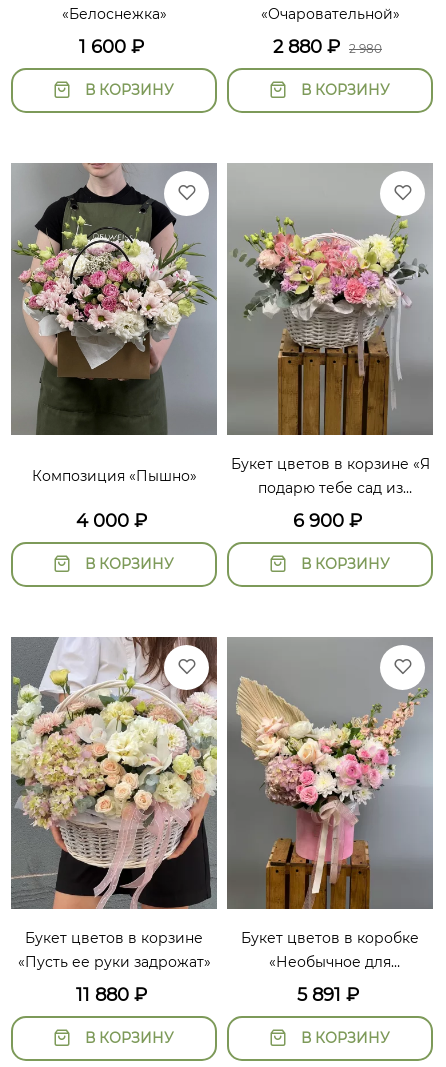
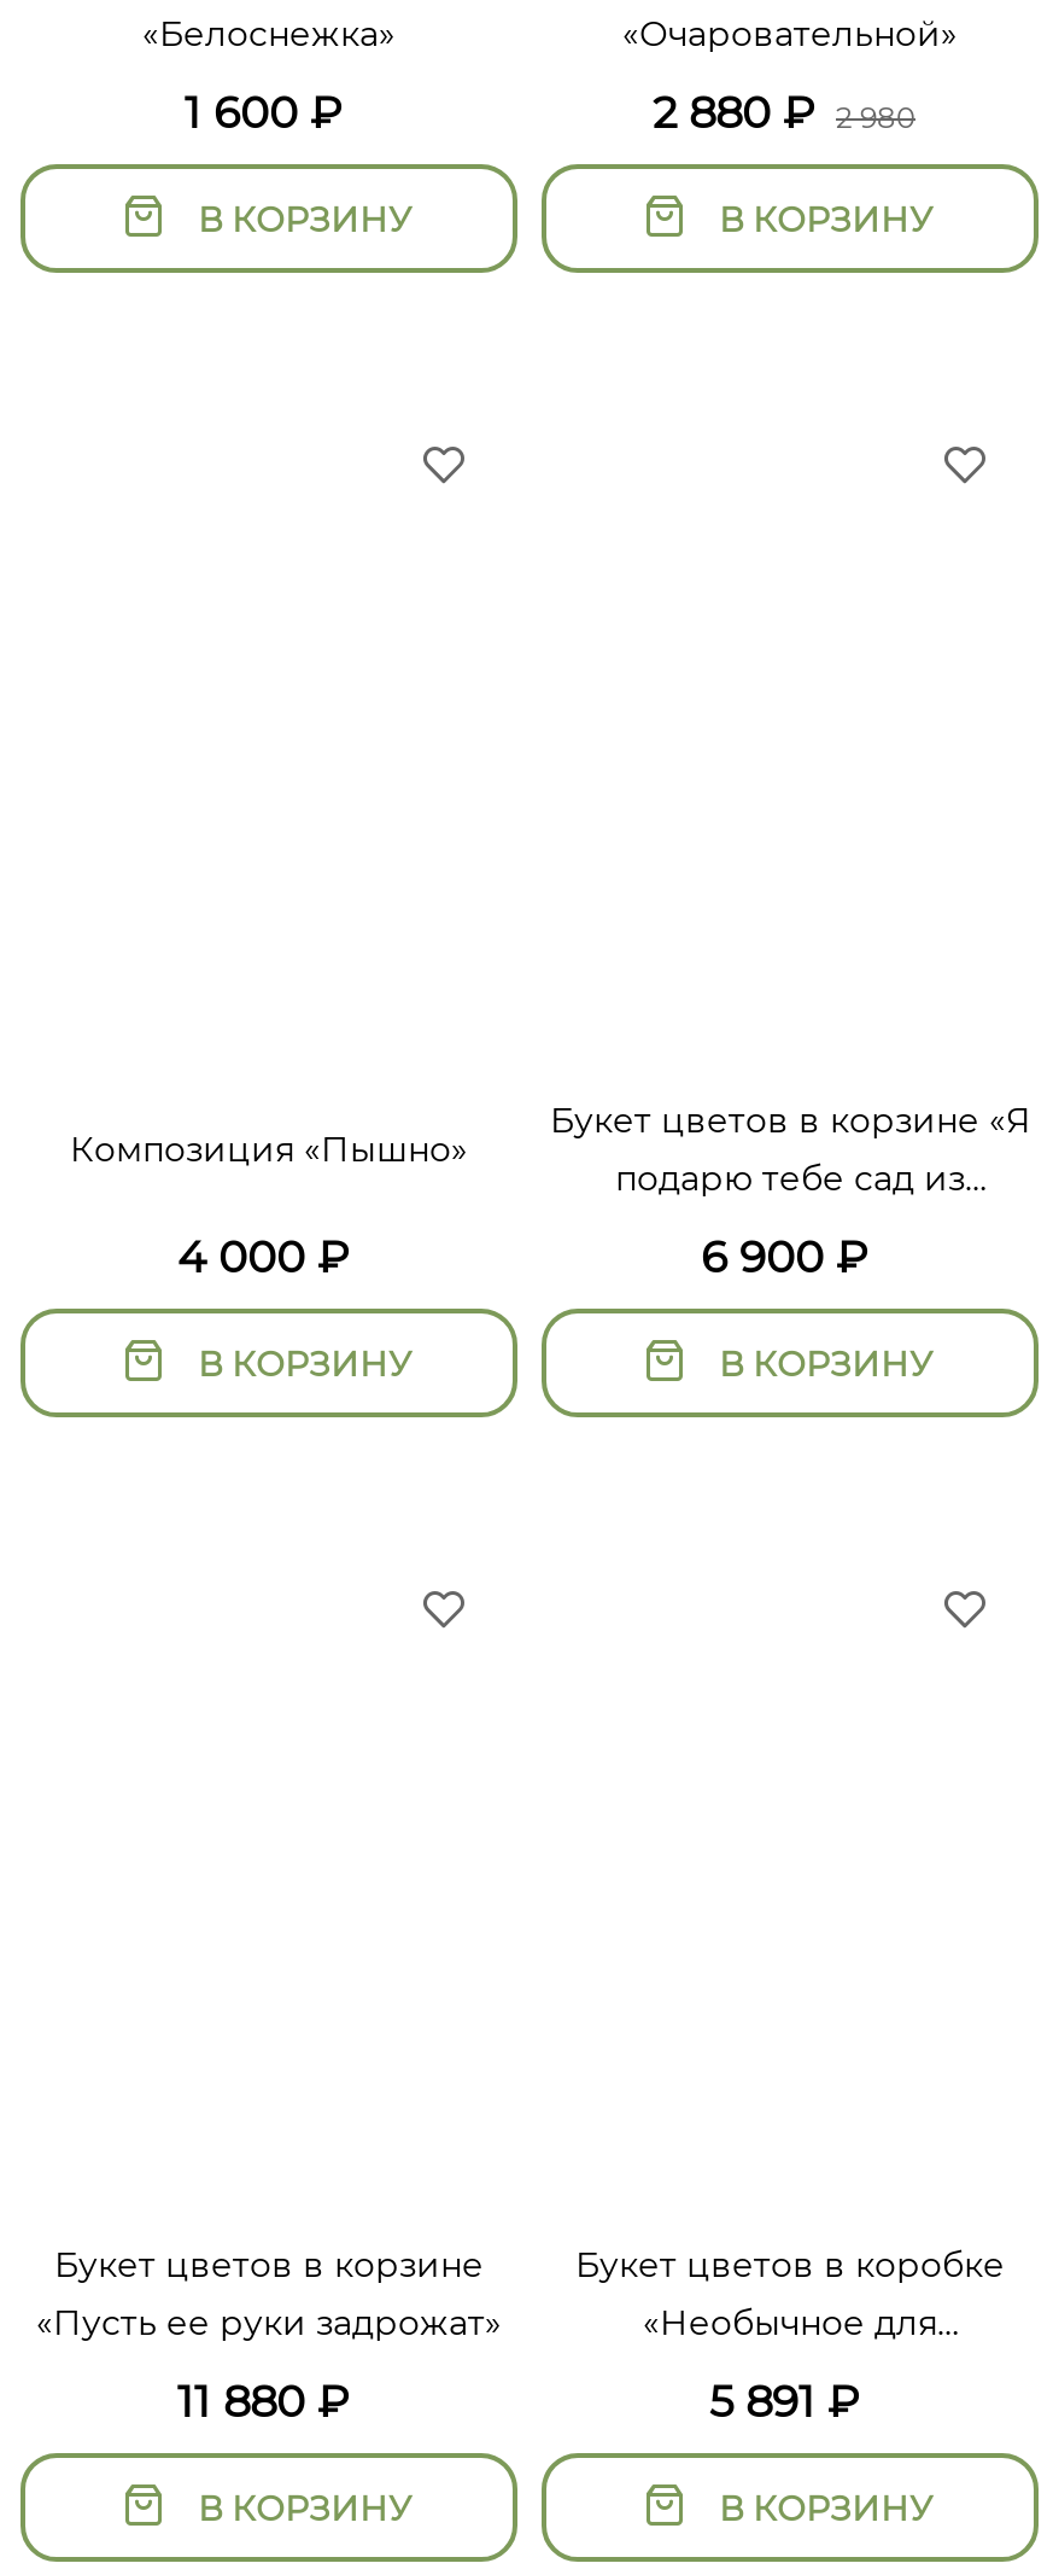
[10,162,218,436] [image] -> none
[226,163,434,436] [image] -> none
[10,636,218,910] [image] -> none
[226,636,434,910] [image] -> none

